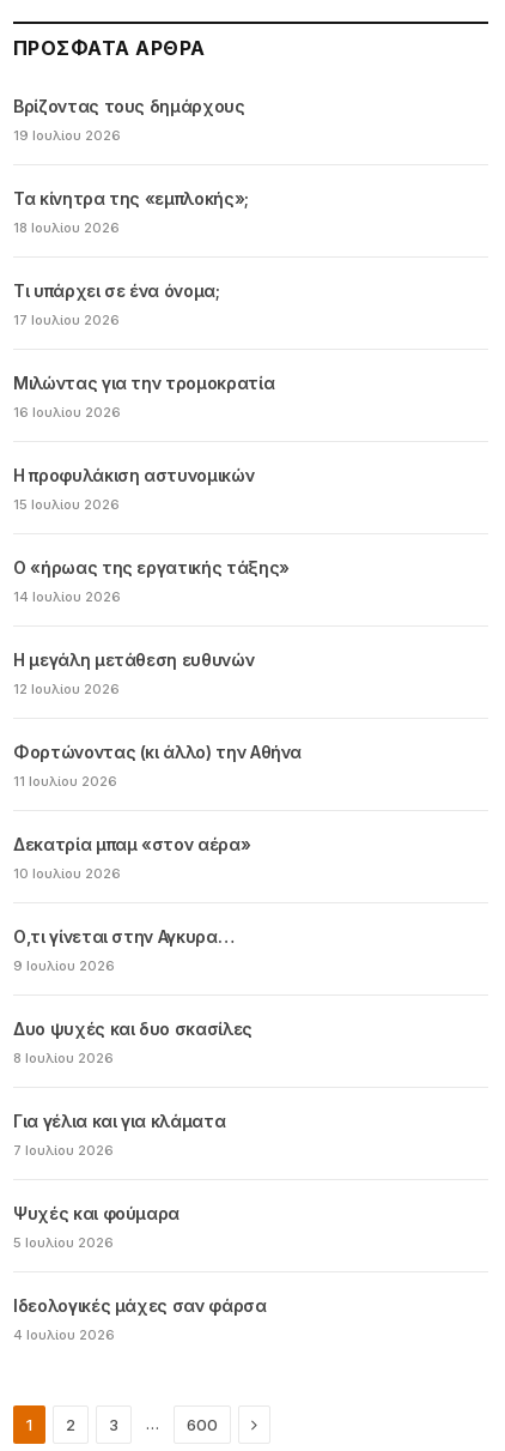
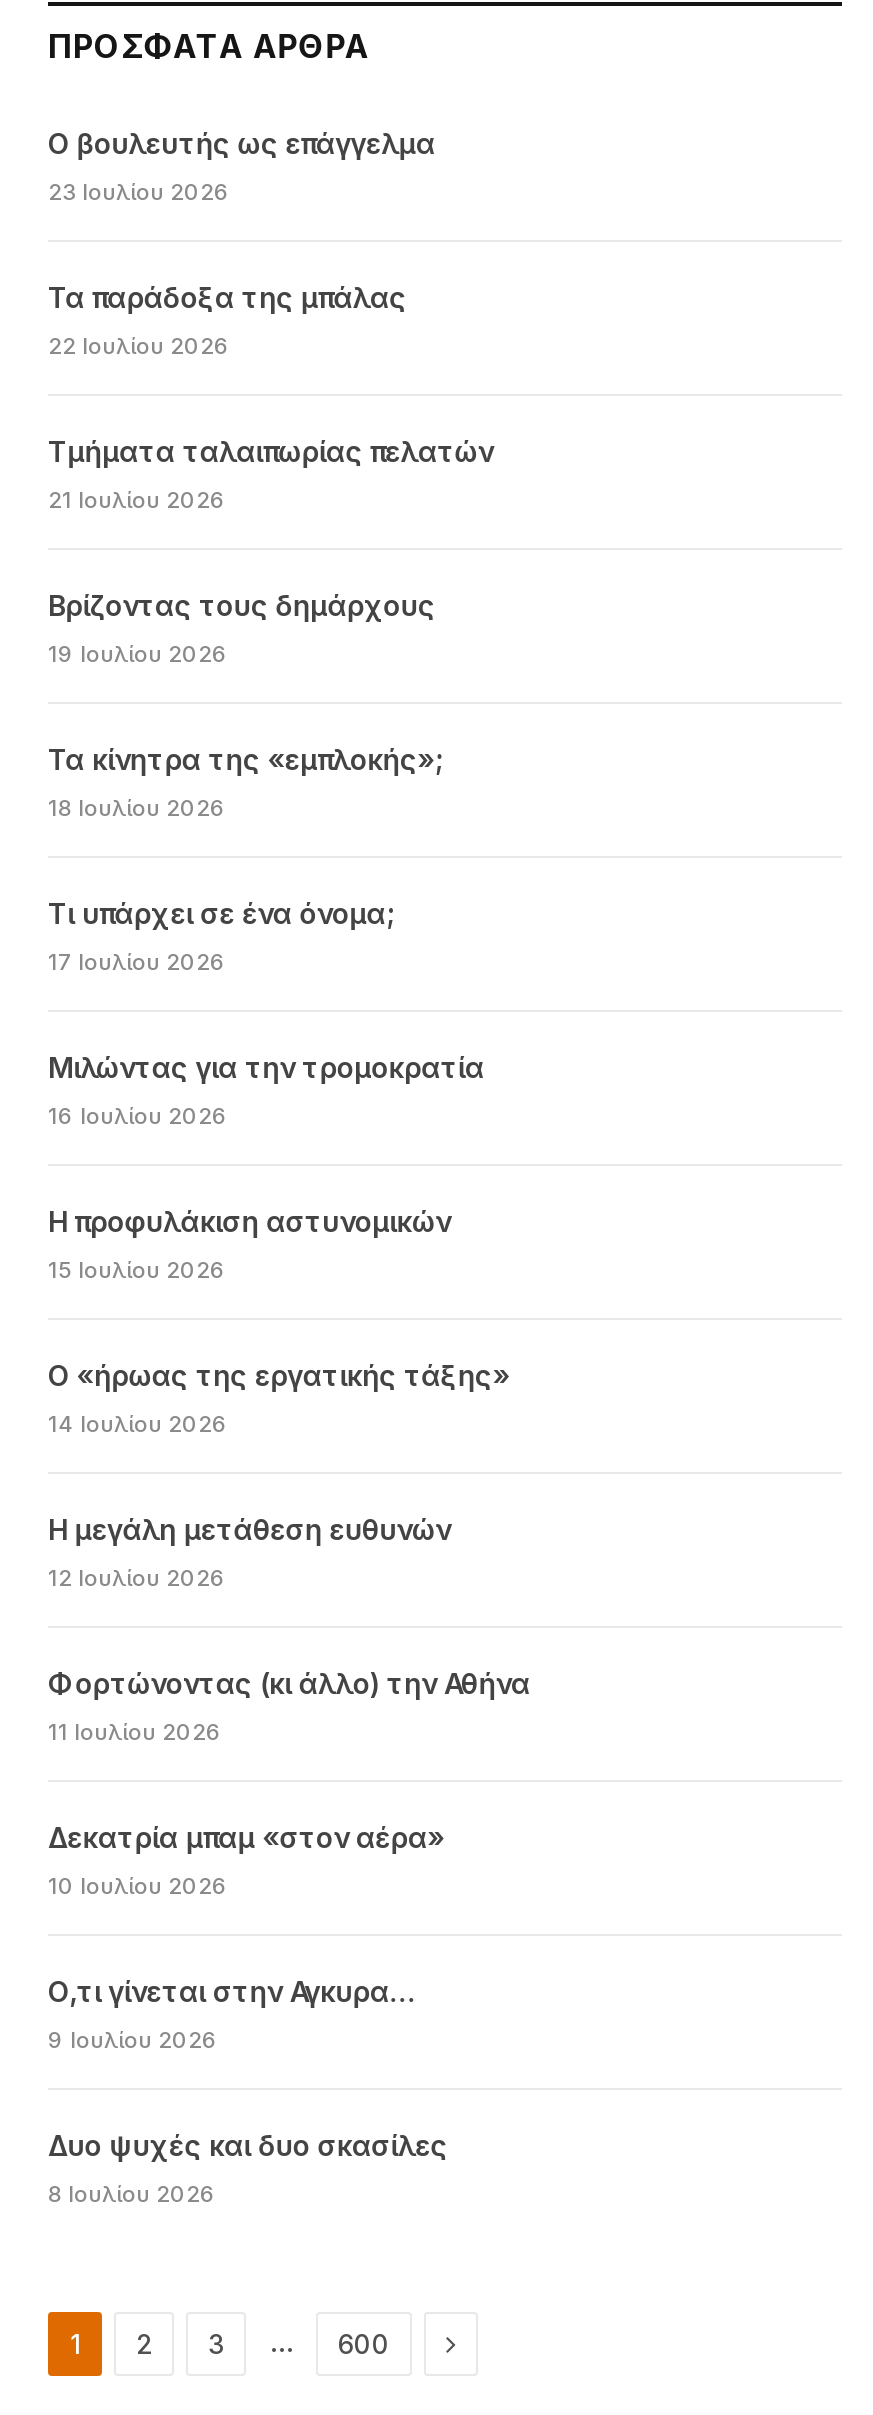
none -> [48,127,493,515] Ο βουλευτής ως επάγγελμα | 23 Ιουλίου 2026 | Τα παράδοξα της μπάλας | 22 Ιουλίου 2026 | Τμήματα ταλαιπωρίας πελατών | 21 Ιουλίου 2026
moved [13,96,302,1067] -> [48,589,530,2209]: Βρίζοντας τους δημάρχους | 19 Ιουλίου 2026 | Τα κίνητρα της «εμπλοκής»; | ... | Δυο ψυχές και δυο σκασίλες | 8 Ιουλίου 2026
[13,1111,266,1344] Για γέλια και για κλάματα | 7 Ιουλίου 2026 | Ψυχές και φούμαρα | 5 Ιουλίου 2026 | Ιδεολογικές μάχες σαν φάρσα | 4 Ιουλίου 2026 -> none

